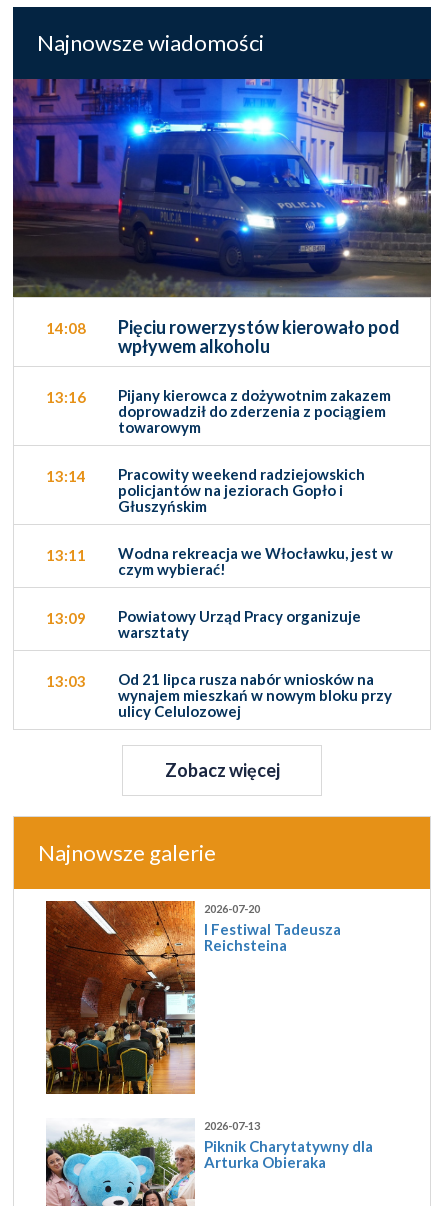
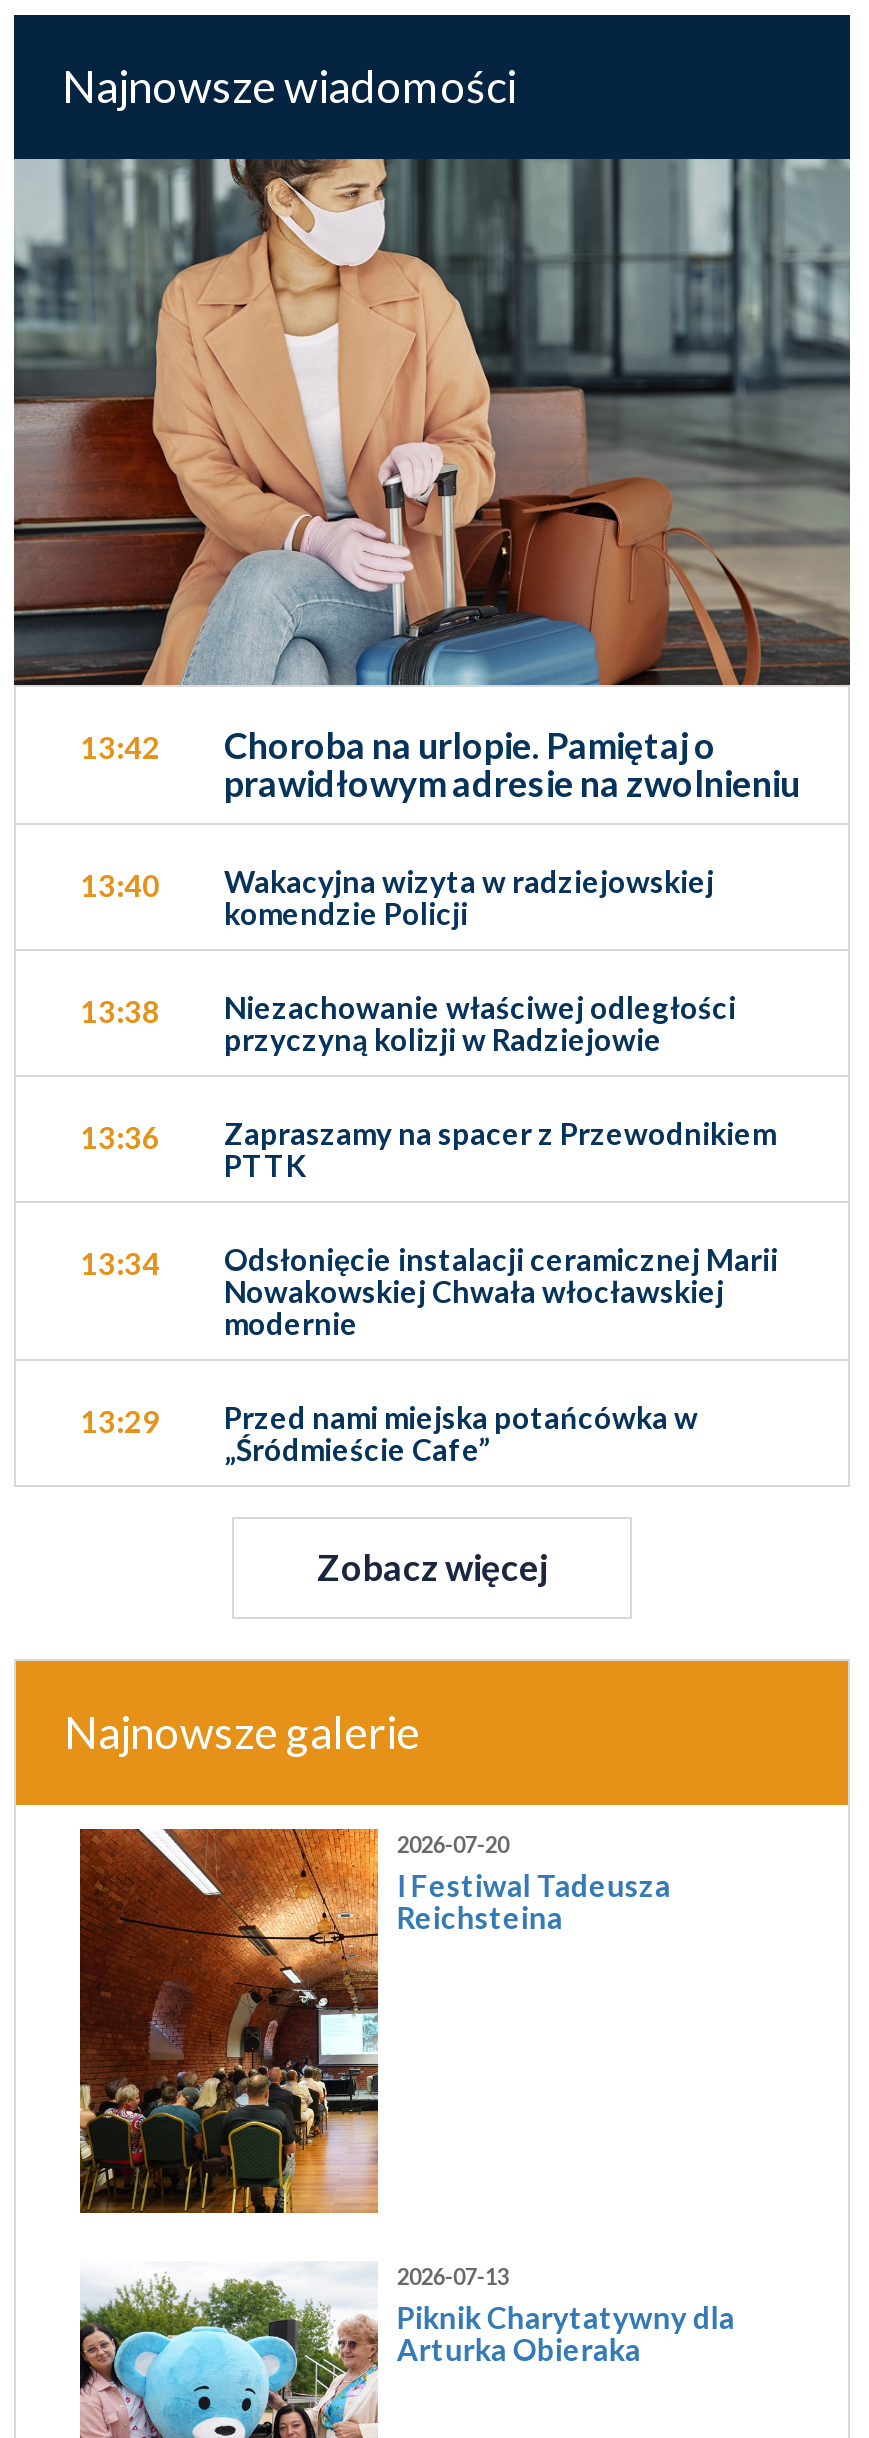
[12,78,432,357] [image] | 14:08 | Pięciu rowerzystów kierowało pod | wpływem alkoholu -> [12,157,852,804] [image] | 13:42 | Choroba na urlopie. Pamiętaj o | prawidłowym adresie na zwolnieniu
[46,386,391,436] 13:16 | Pijany kierowca z dożywotnim zakazem | doprowadził do zderzenia z pociągiem | towarowym -> [80,862,714,930] 13:40 | Wakacyjna wizyta w radziejowskiej | komendzie Policji
[46,465,365,515] 13:14 | Pracowity weekend radziejowskich | policjantów na jeziorach Gopło i | Głuszyńskim -> [80,988,736,1056] 13:38 | Niezachowanie właściwej odległości | przyczyną kolizji w Radziejowie
[46,544,393,578] 13:11 | Wodna rekreacja we Włocławku, jest w | czym wybierać! -> [80,1114,776,1182] 13:36 | Zapraszamy na spacer z Przewodnikiem | PTTK
[46,607,361,641] 13:09 | Powiatowy Urząd Pracy organizuje | warsztaty -> [80,1240,778,1340] 13:34 | Odsłonięcie instalacji ceramicznej Marii | Nowakowskiej Chwała włocławskiej | modernie
[46,670,392,720] 13:03 | Od 21 lipca rusza nabór wniosków na | wynajem mieszkań w nowym bloku przy | ulicy Celulozowej -> [80,1398,698,1466] 13:29 | Przed nami miejska potańcówka w | „Śródmieście Cafe”

